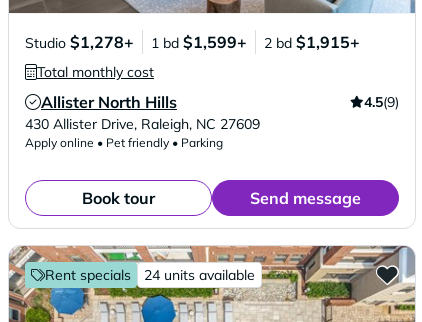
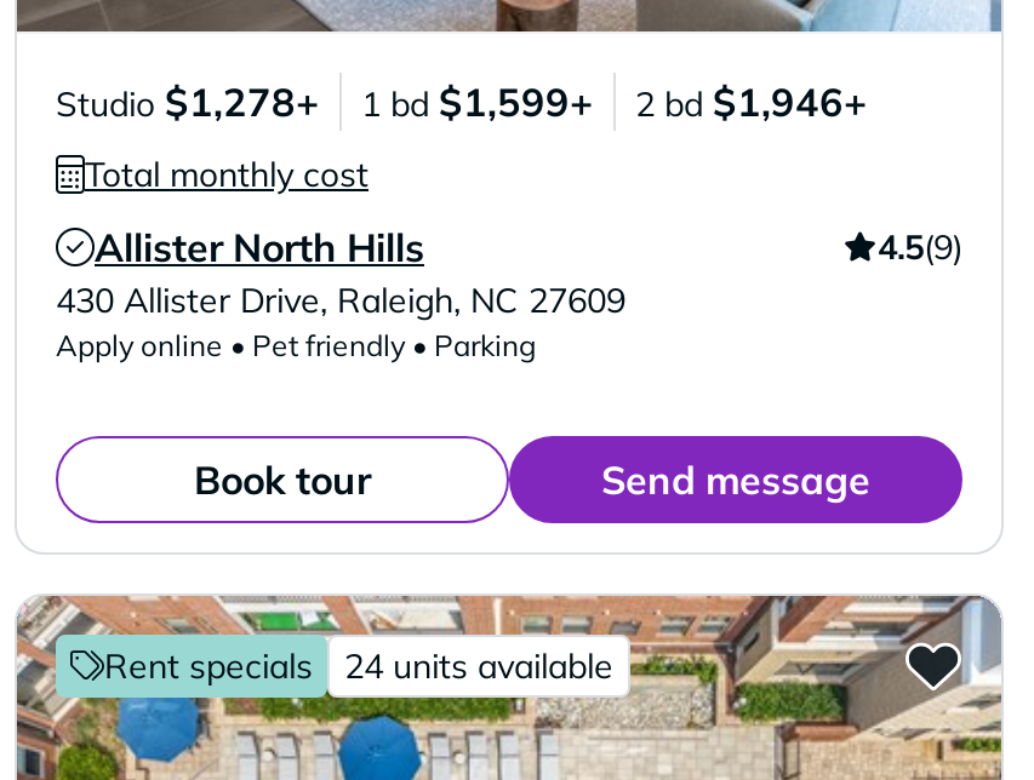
[25,32,360,52] Studio $1,278+ 1 bd $1,599+ 2 bd $1,915+ -> [56,78,868,126] Studio $1,278+ 1 bd $1,599+ 2 bd $1,946+

